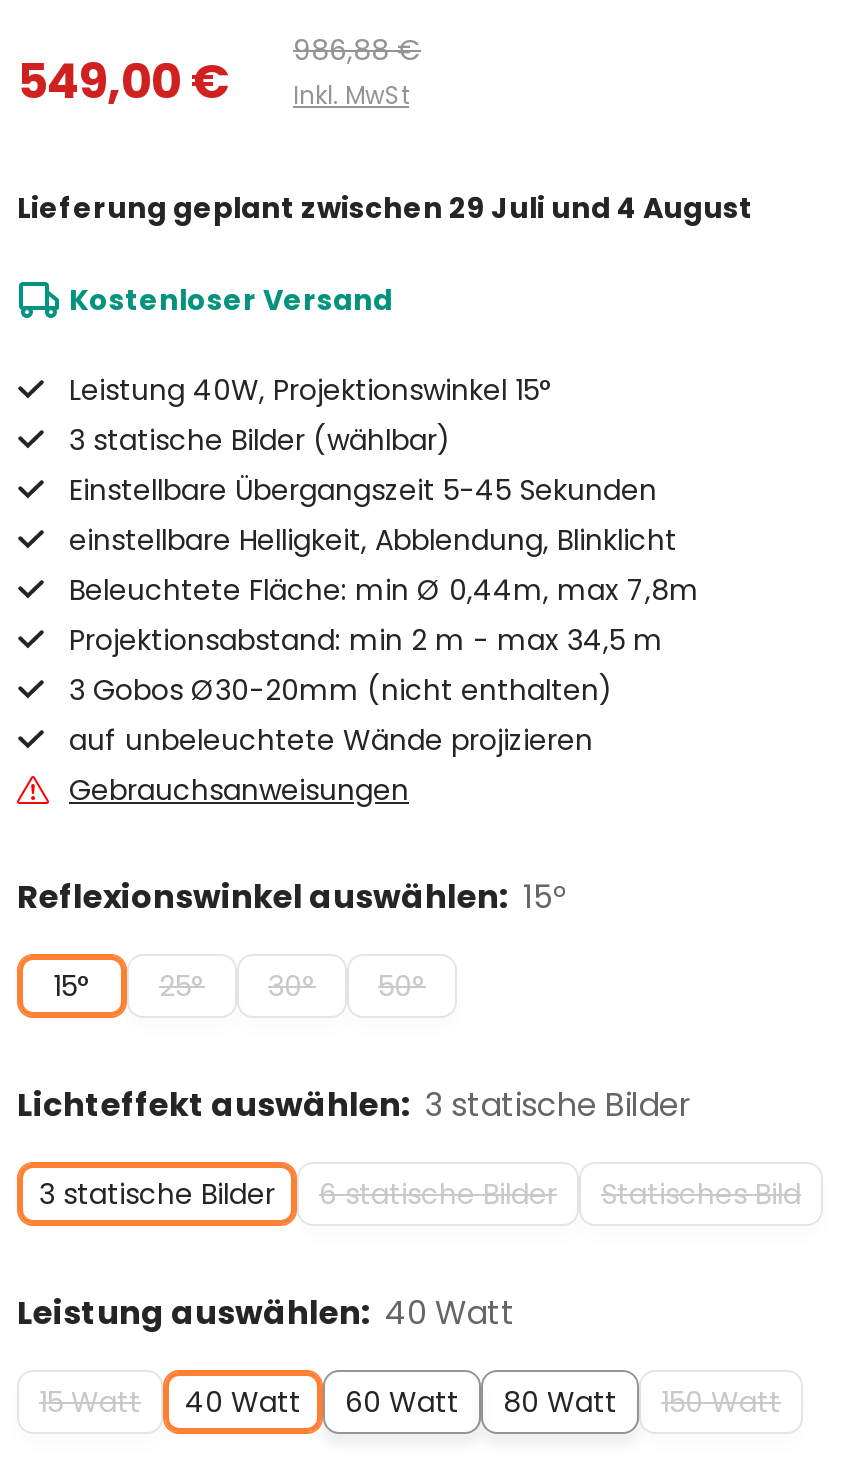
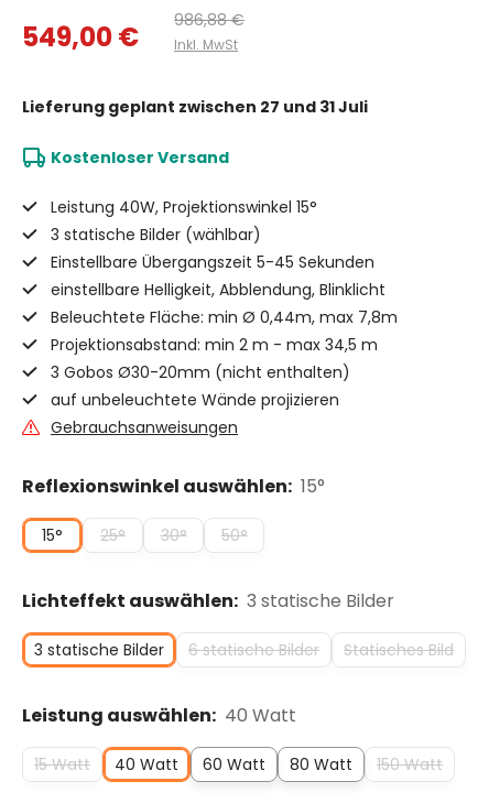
[17,189,753,229] Lieferung geplant zwischen 29 Juli und 4 August -> [22,96,368,118] Lieferung geplant zwischen 27 und 31 Juli

